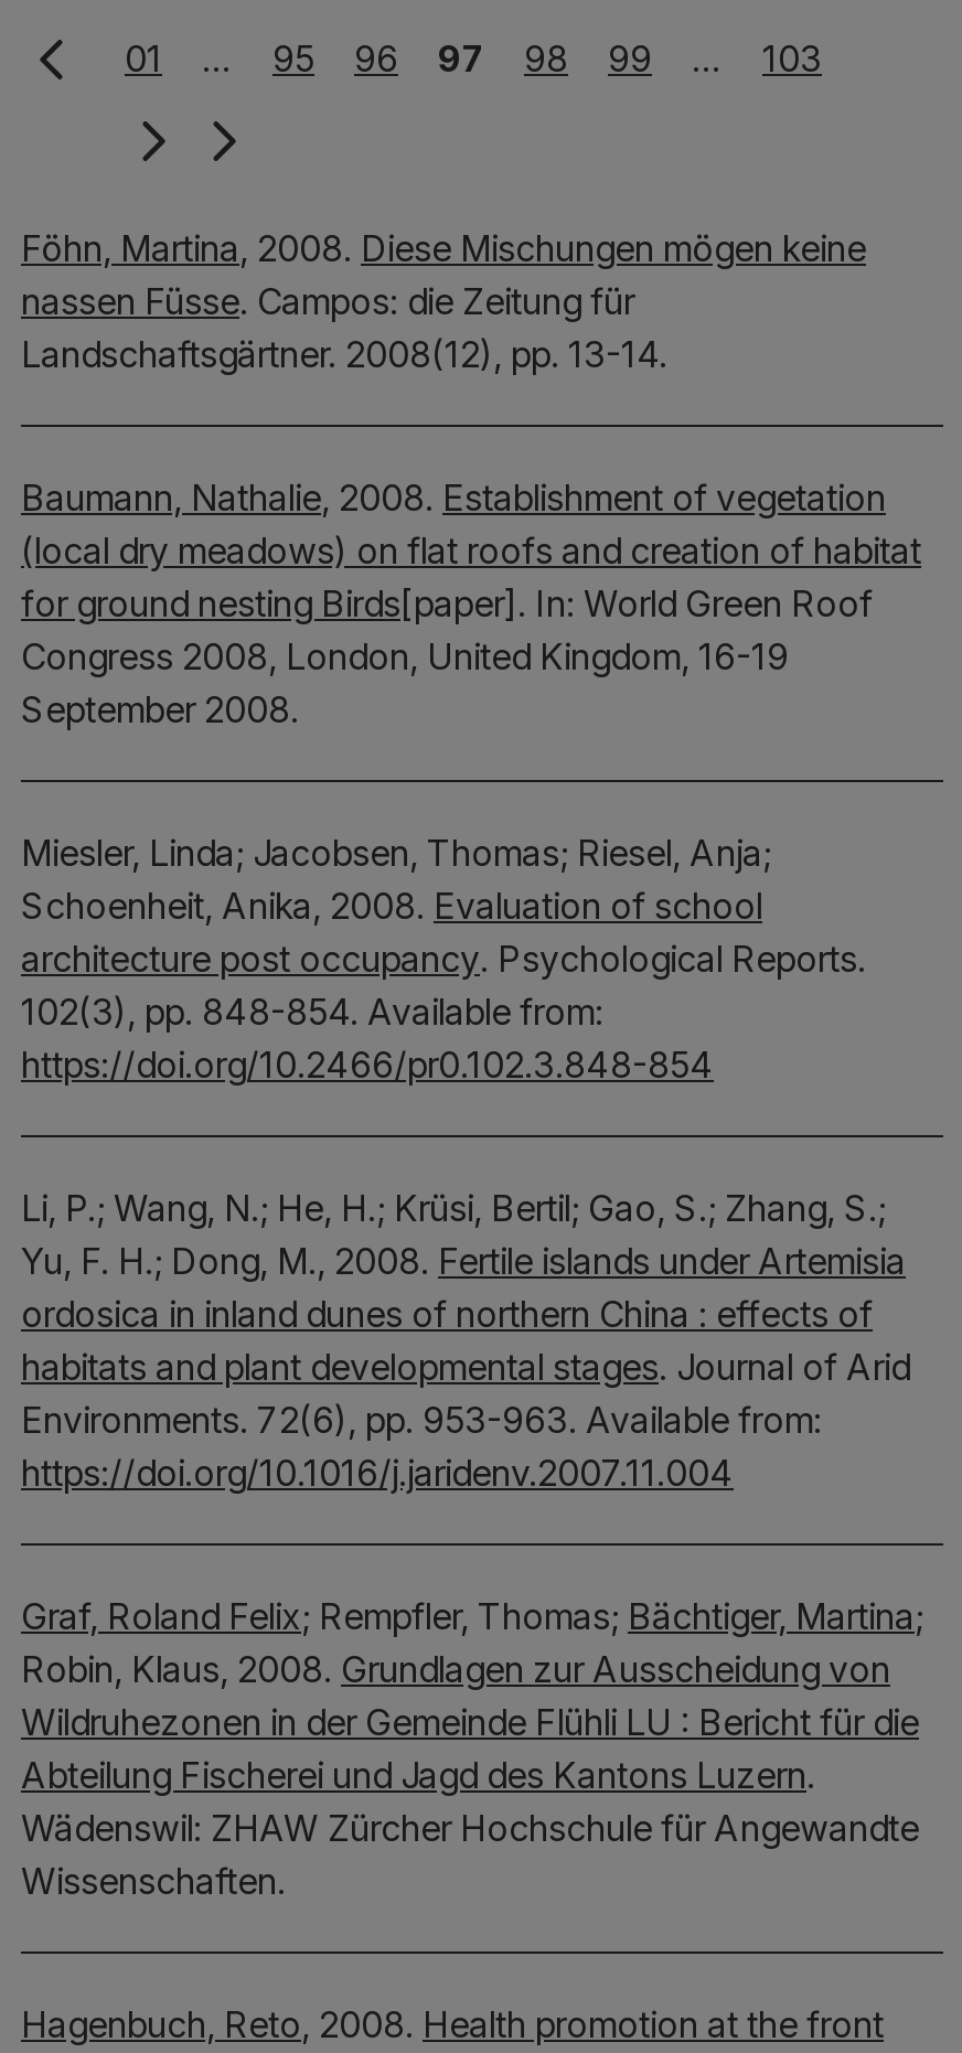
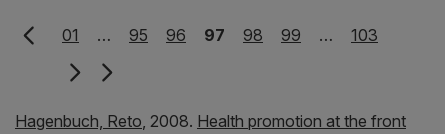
[21,227,923,1903] Föhn, Martina, 2008. Diese Mischungen mögen keine | nassen Füsse. Campos: die Zeitung für | Landschaftsgärtner. 2008(12), pp. 13-14. | Baumann, Nathalie, 2008. Establishment of vegetation | (local dry meadows) on flat roofs and creation of habitat | for ground nesting Birds[paper]. In: World Green Roof | Congress 2008, London, United Kingdom, 16-19 | September 2008. | Miesler, Linda; Jacobsen, Thomas; Riesel, Anja; | Schoenheit, Anika, 2008. Evaluation of school | architecture post occupancy. Psychological Reports. | 102(3), pp. 848-854. Available from: | https://doi.org/10.2466/pr0.102.3.848-854 | Li, P.; Wang, N.; He, H.; Krüsi, Bertil; Gao, S.; Zhang, S.; | Yu, F. H.; Dong, M., 2008. Fertile islands under Artemisia | ordosica in inland dunes of northern China : effects of | habitats and plant developmental stages. Journal of Arid | Environments. 72(6), pp. 953-963. Available from: | https://doi.org/10.1016/j.jaridenv.2007.11.004 | Graf, Roland Felix; Rempfler, Thomas; Bächtiger, Martina; | Robin, Klaus, 2008. Grundlagen zur Ausscheidung von | Wildruhezonen in der Gemeinde Flühli LU : Bericht für die | Abteilung Fischerei und Jagd des Kantons Luzern. | Wädenswil: ZHAW Zürcher Hochschule für Angewandte | Wissenschaften. -> none

